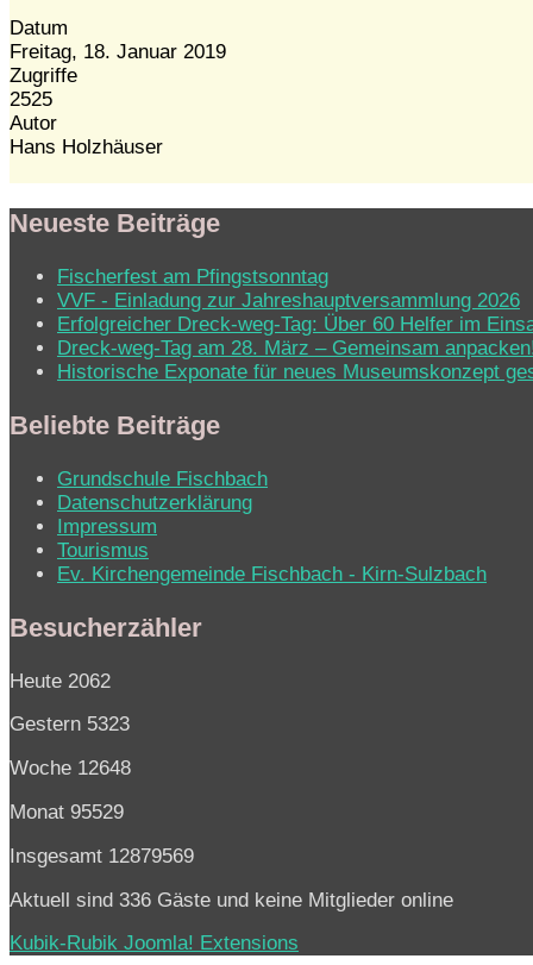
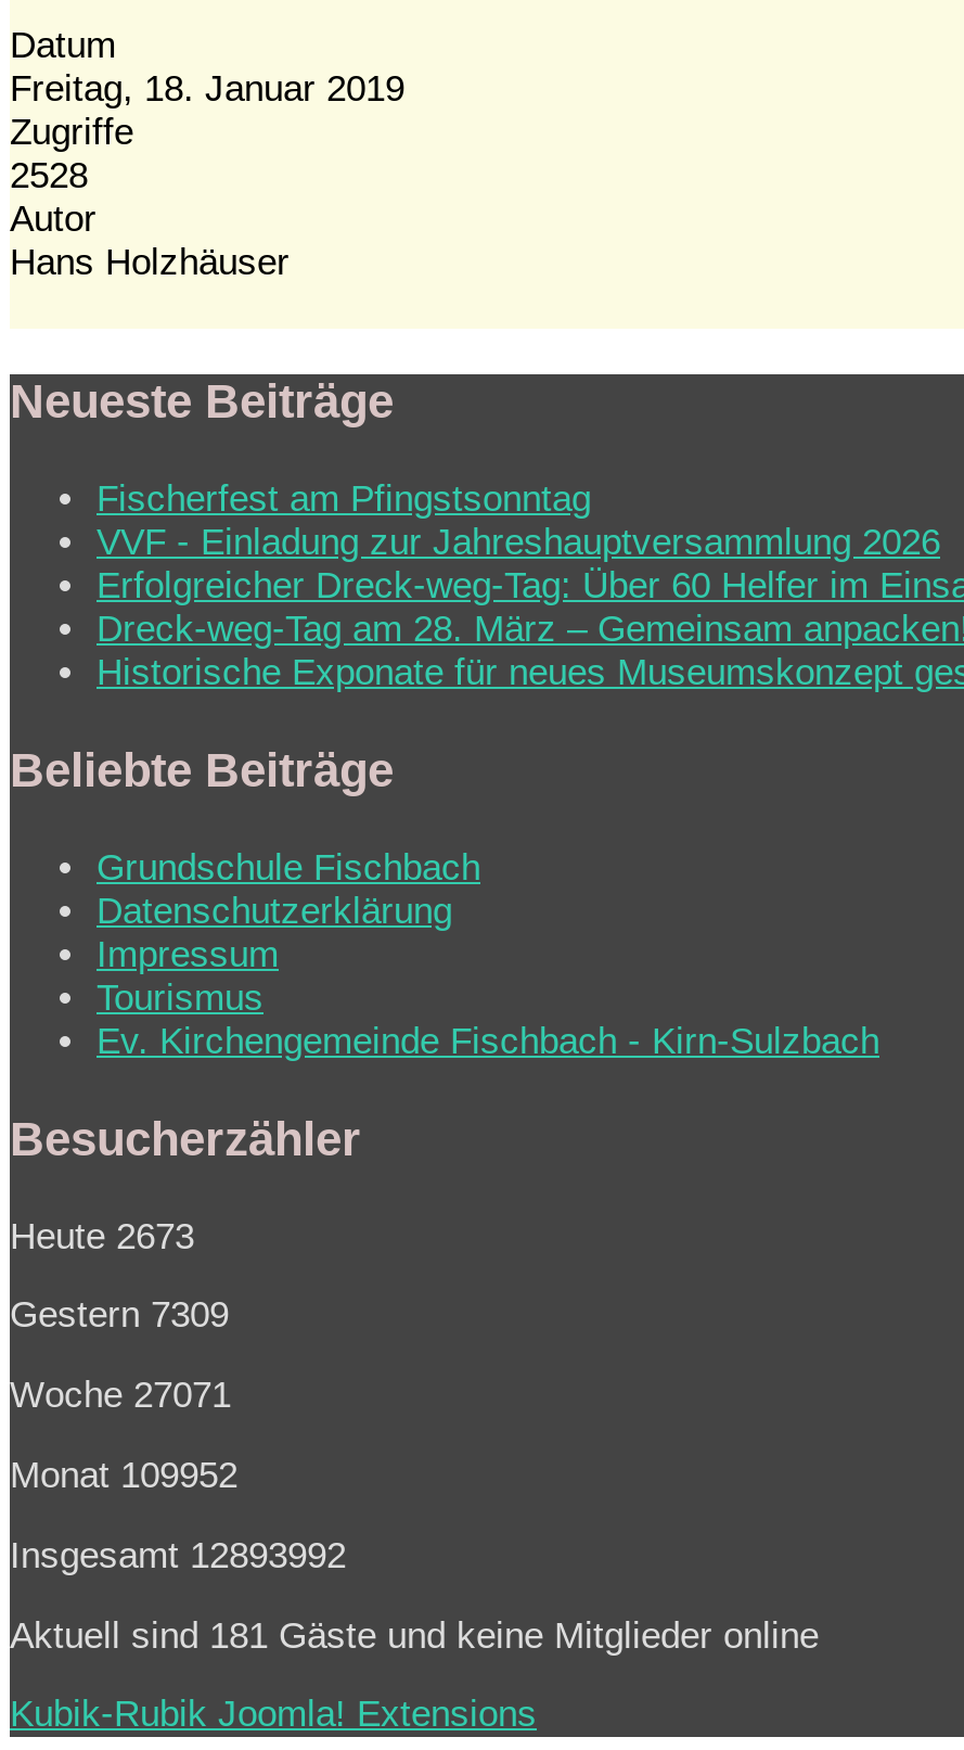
[10,88,52,110] 2525 -> [10,154,88,196] 2528
[10,669,111,692] Heute 2062 -> [10,1215,194,1257] Heute 2673
[10,713,130,736] Gestern 5323 -> [10,1295,229,1336] Gestern 7309
[10,757,131,780] Woche 12648 -> [10,1375,231,1416] Woche 27071
[10,801,124,823] Monat 95529 -> [10,1455,237,1496] Monat 109952
[10,845,194,867] Insgesamt 12879569 -> [10,1535,346,1576] Insgesamt 12893992
[10,888,453,911] Aktuell sind 336 Gäste und keine Mitglieder online -> [10,1615,819,1656] Aktuell sind 181 Gäste und keine Mitglieder online

